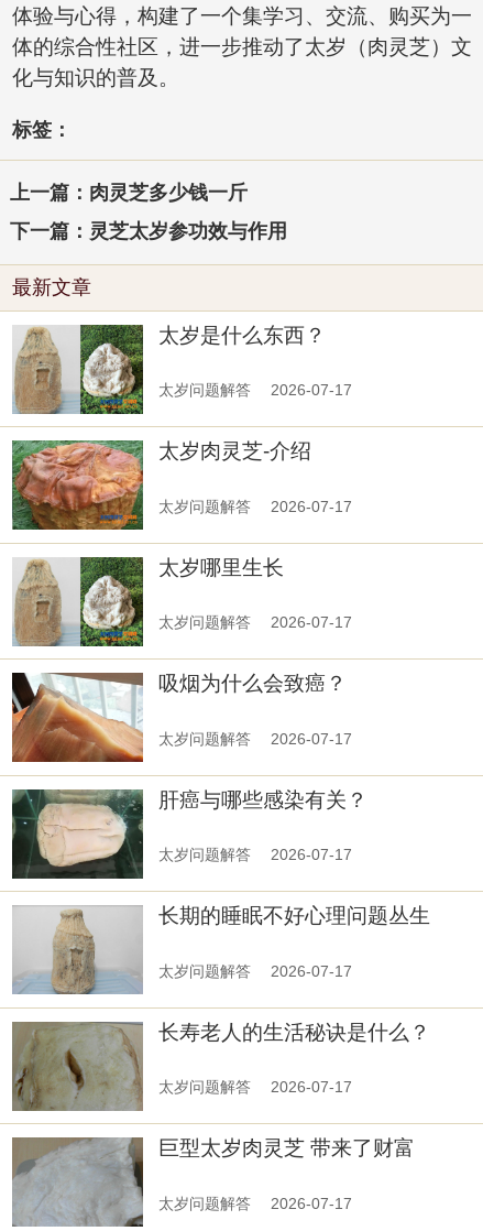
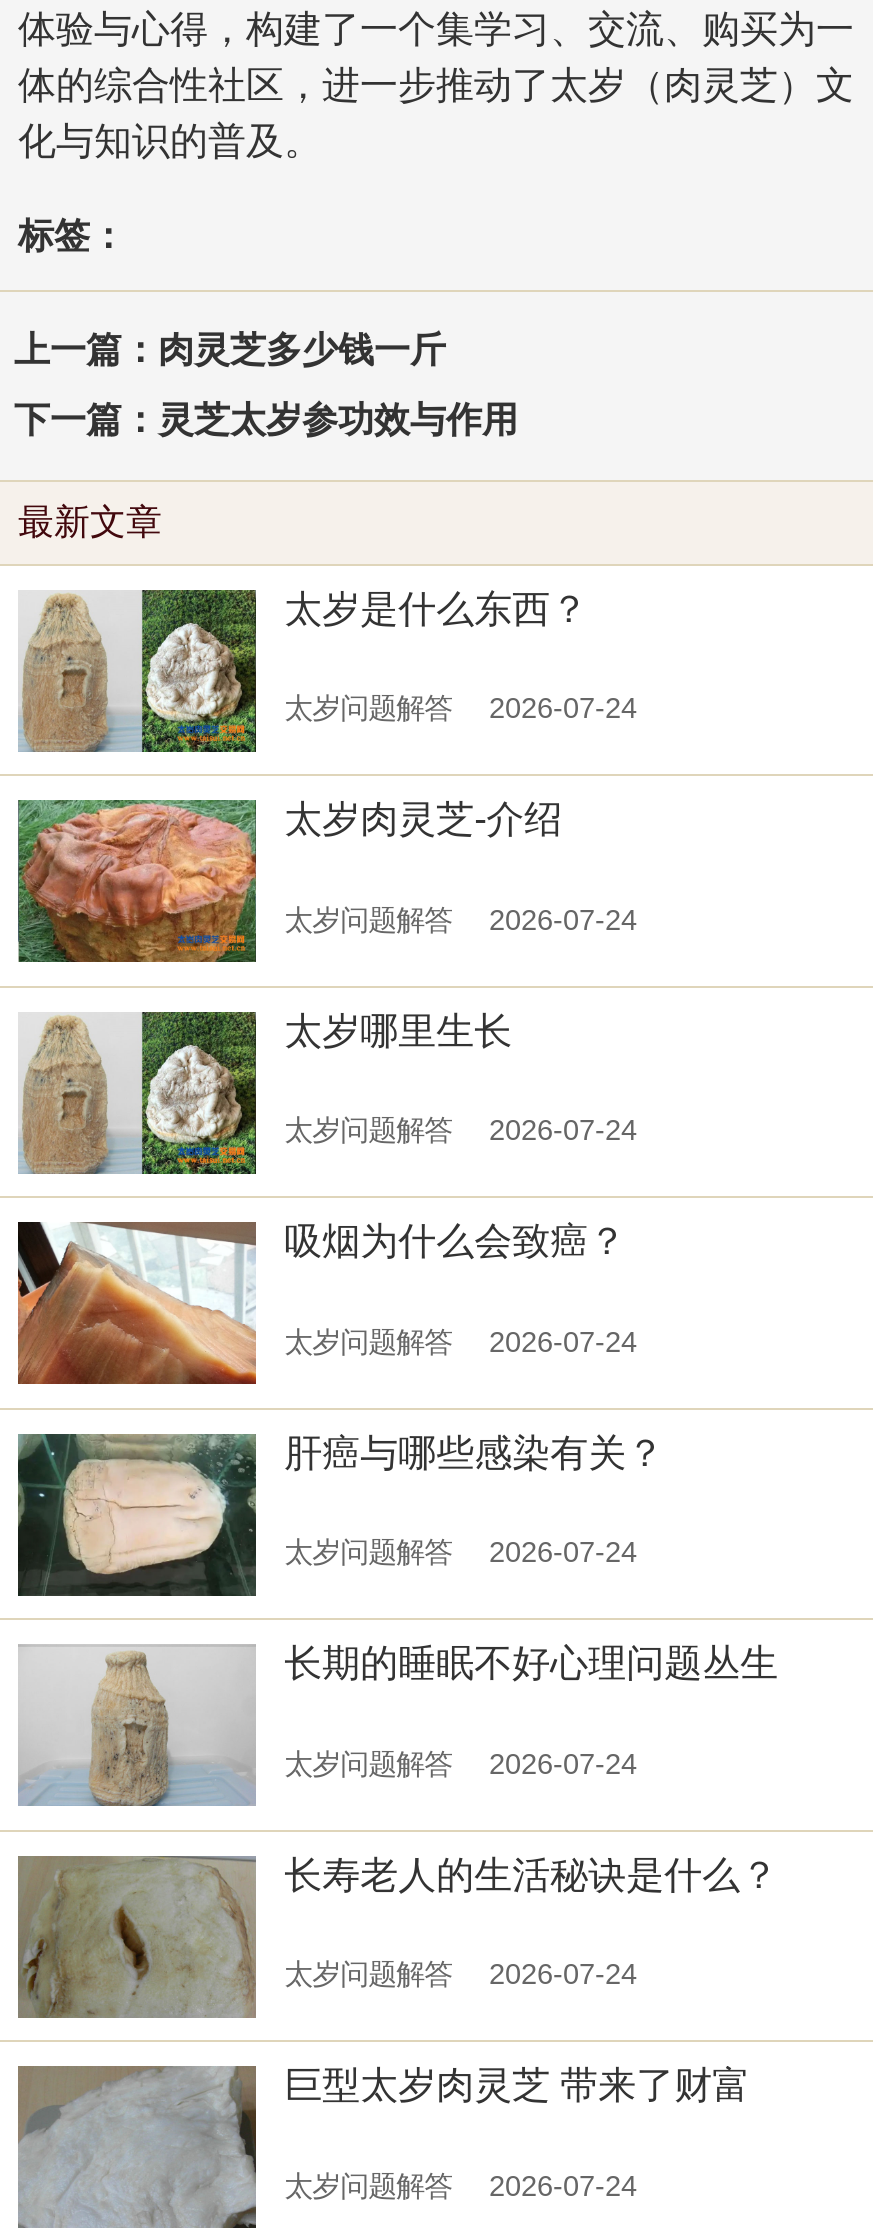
[159,381,353,399] 太岁问题解答 2026-07-17 -> [284,693,637,725] 太岁问题解答 2026-07-24
[159,498,353,515] 太岁问题解答 2026-07-17 -> [284,904,637,936] 太岁问题解答 2026-07-24
[159,614,353,631] 太岁问题解答 2026-07-17 -> [284,1115,637,1147] 太岁问题解答 2026-07-24
[159,730,353,748] 太岁问题解答 2026-07-17 -> [284,1326,637,1358] 太岁问题解答 2026-07-24
[159,846,353,864] 太岁问题解答 2026-07-17 -> [284,1537,637,1569] 太岁问题解答 2026-07-24
[159,962,353,980] 太岁问题解答 2026-07-17 -> [284,1748,637,1780] 太岁问题解答 2026-07-24
[159,1078,353,1096] 太岁问题解答 2026-07-17 -> [284,1959,637,1991] 太岁问题解答 2026-07-24
[159,1195,353,1212] 太岁问题解答 2026-07-17 -> [284,2170,637,2202] 太岁问题解答 2026-07-24

